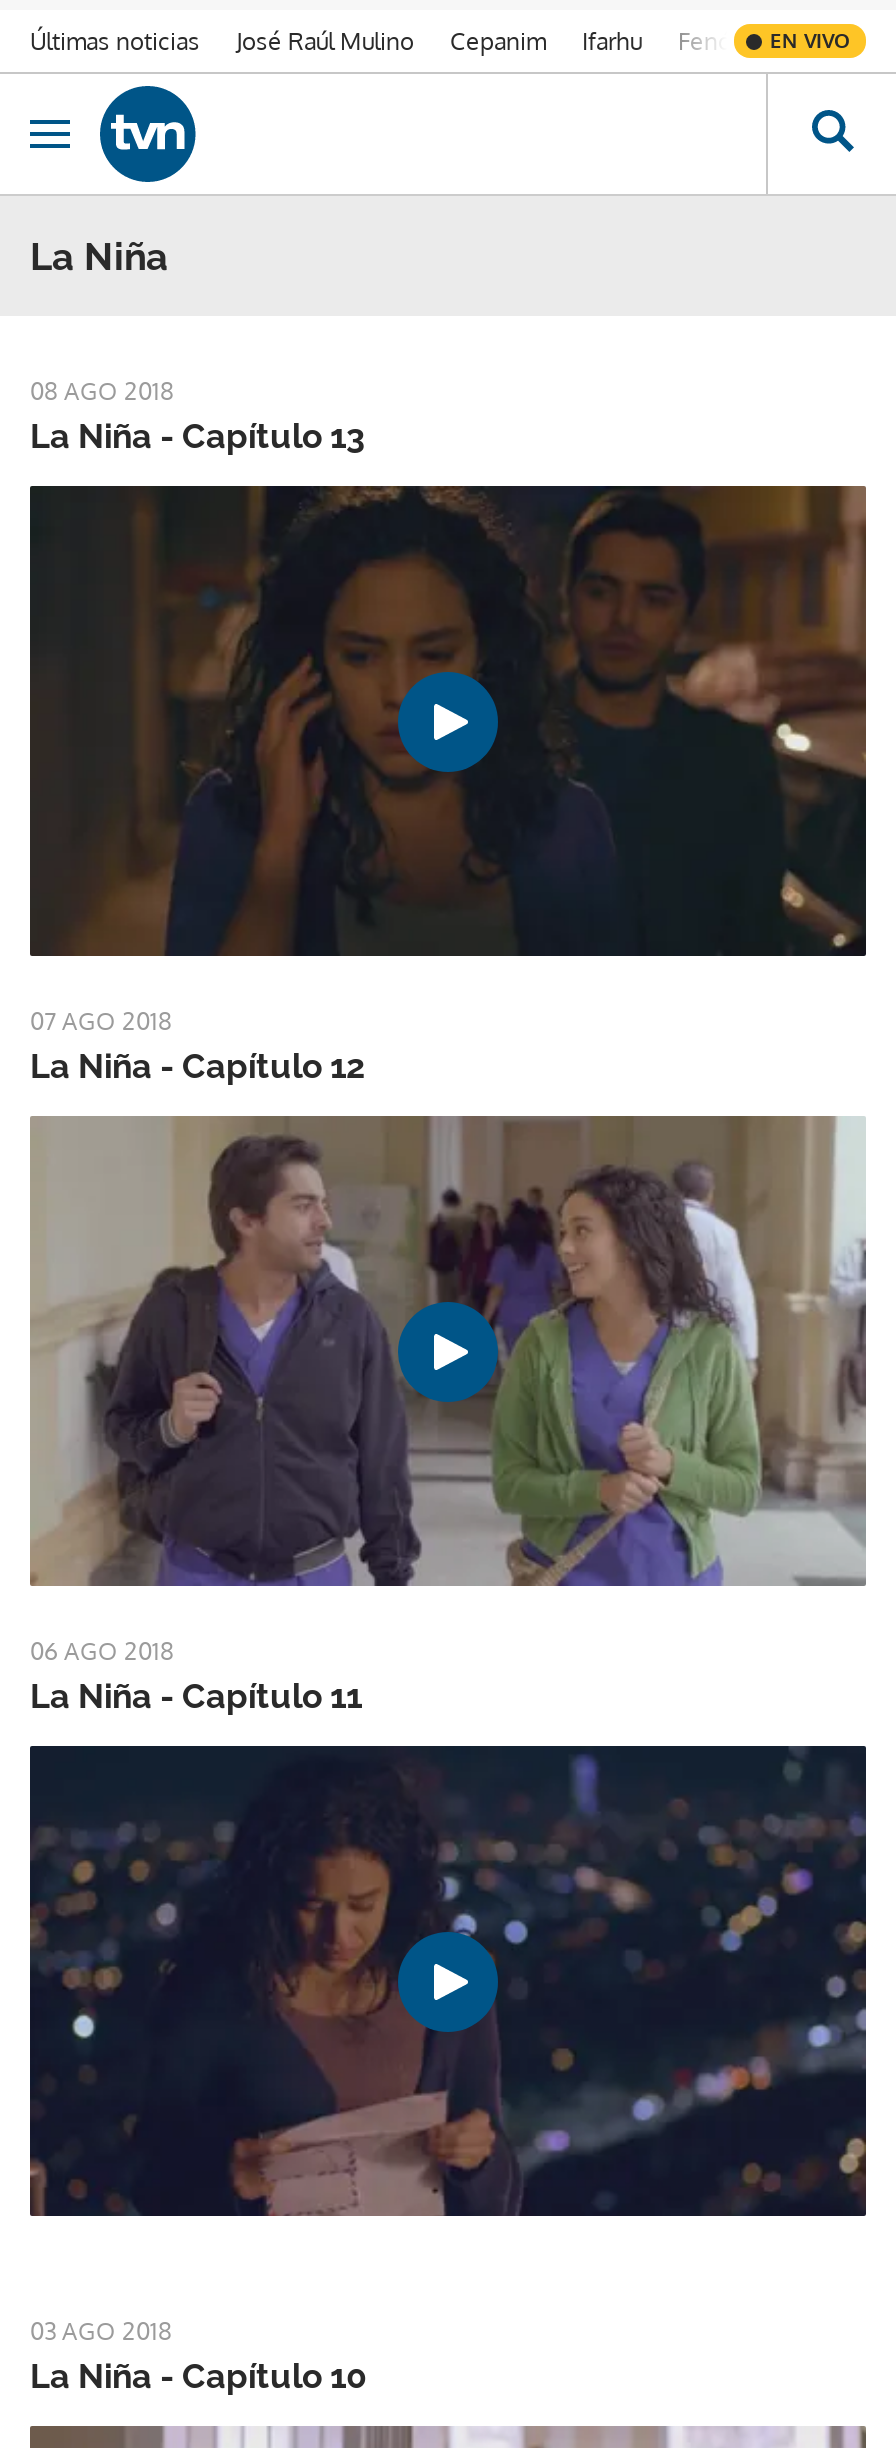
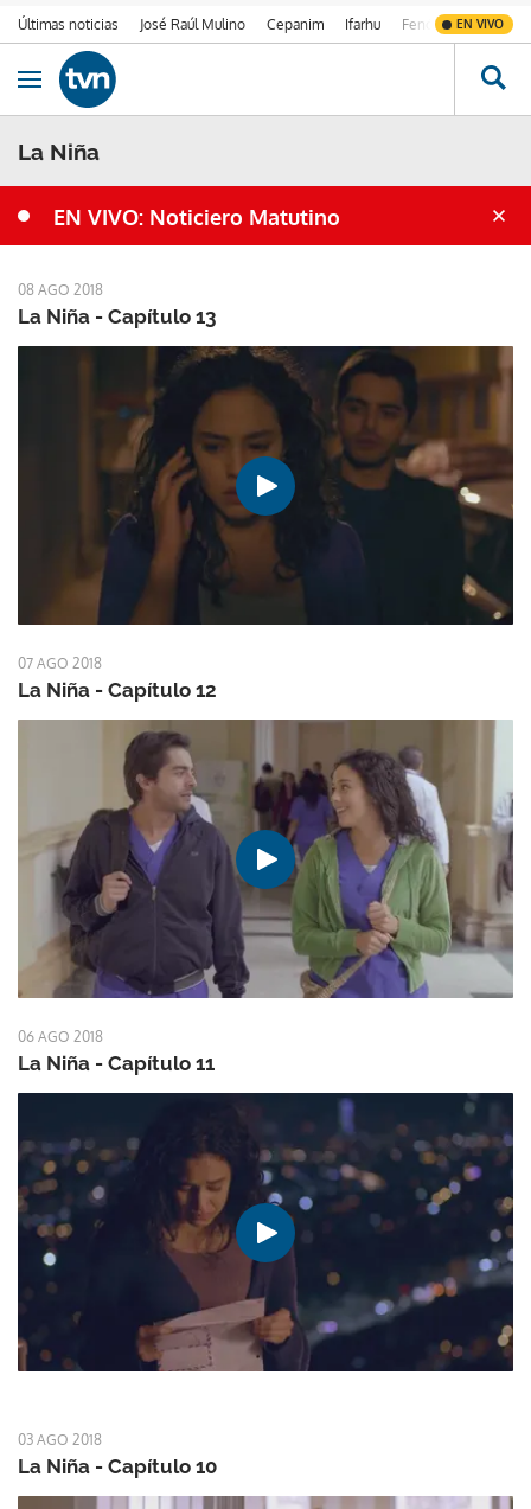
none -> [53,204,340,230] EN VIVO: Noticiero Matutino

